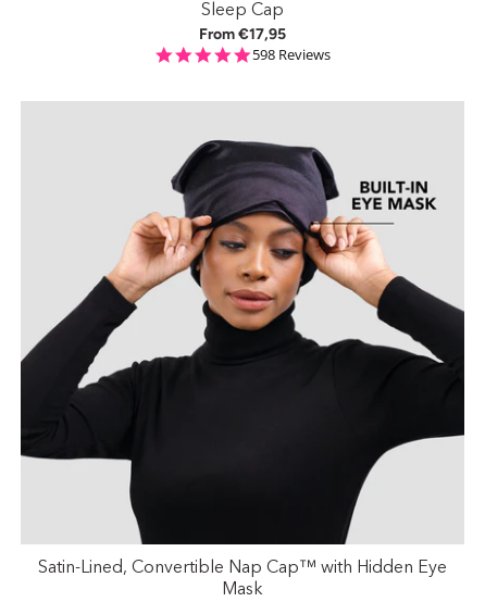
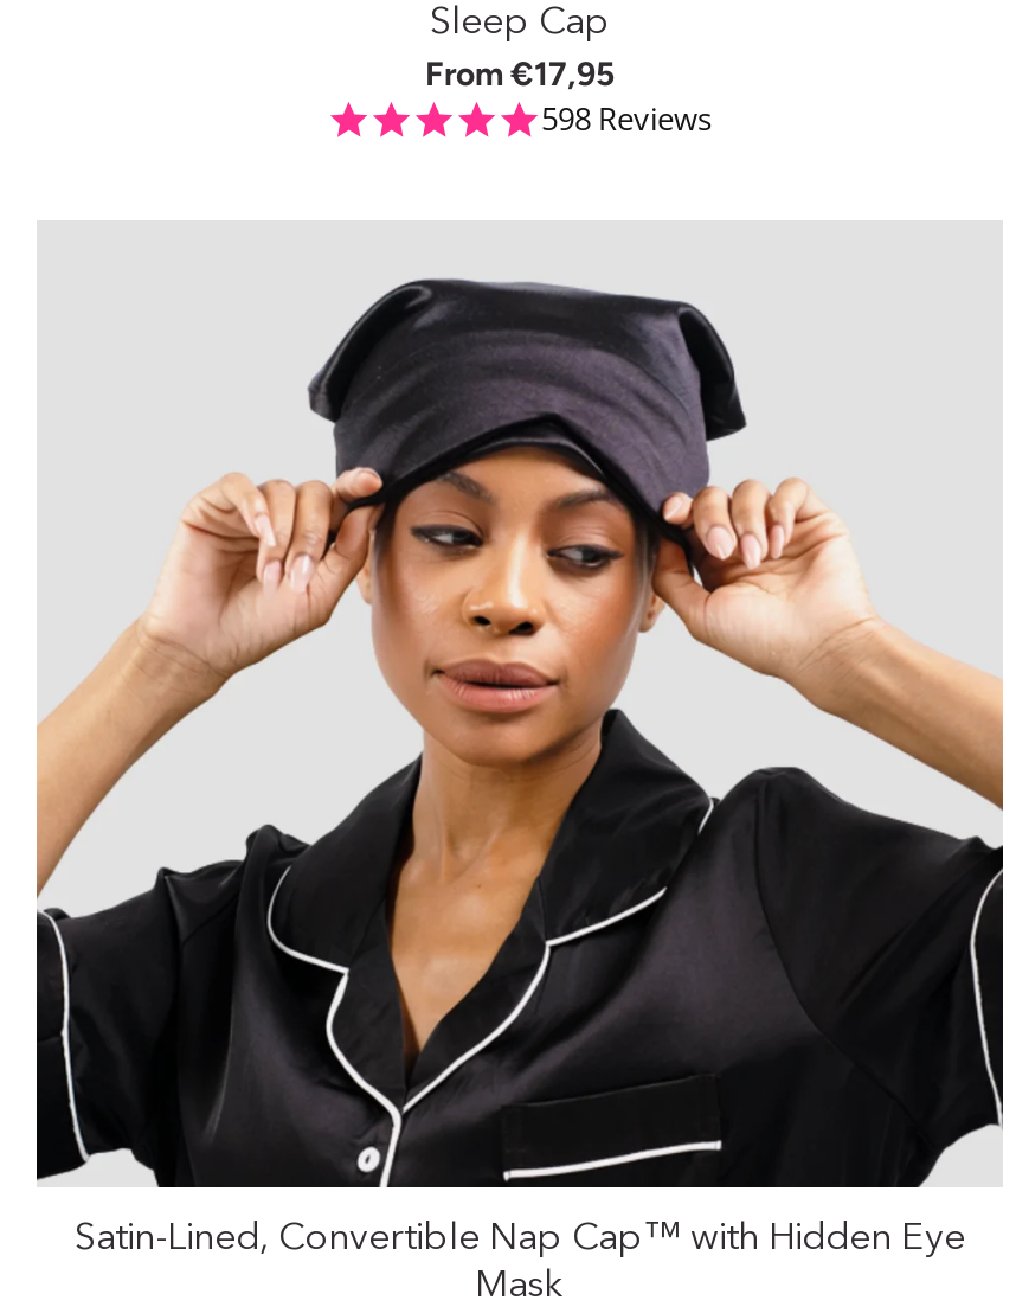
[20,128,465,544] [image] -> [34,277,1005,1190] [image]

